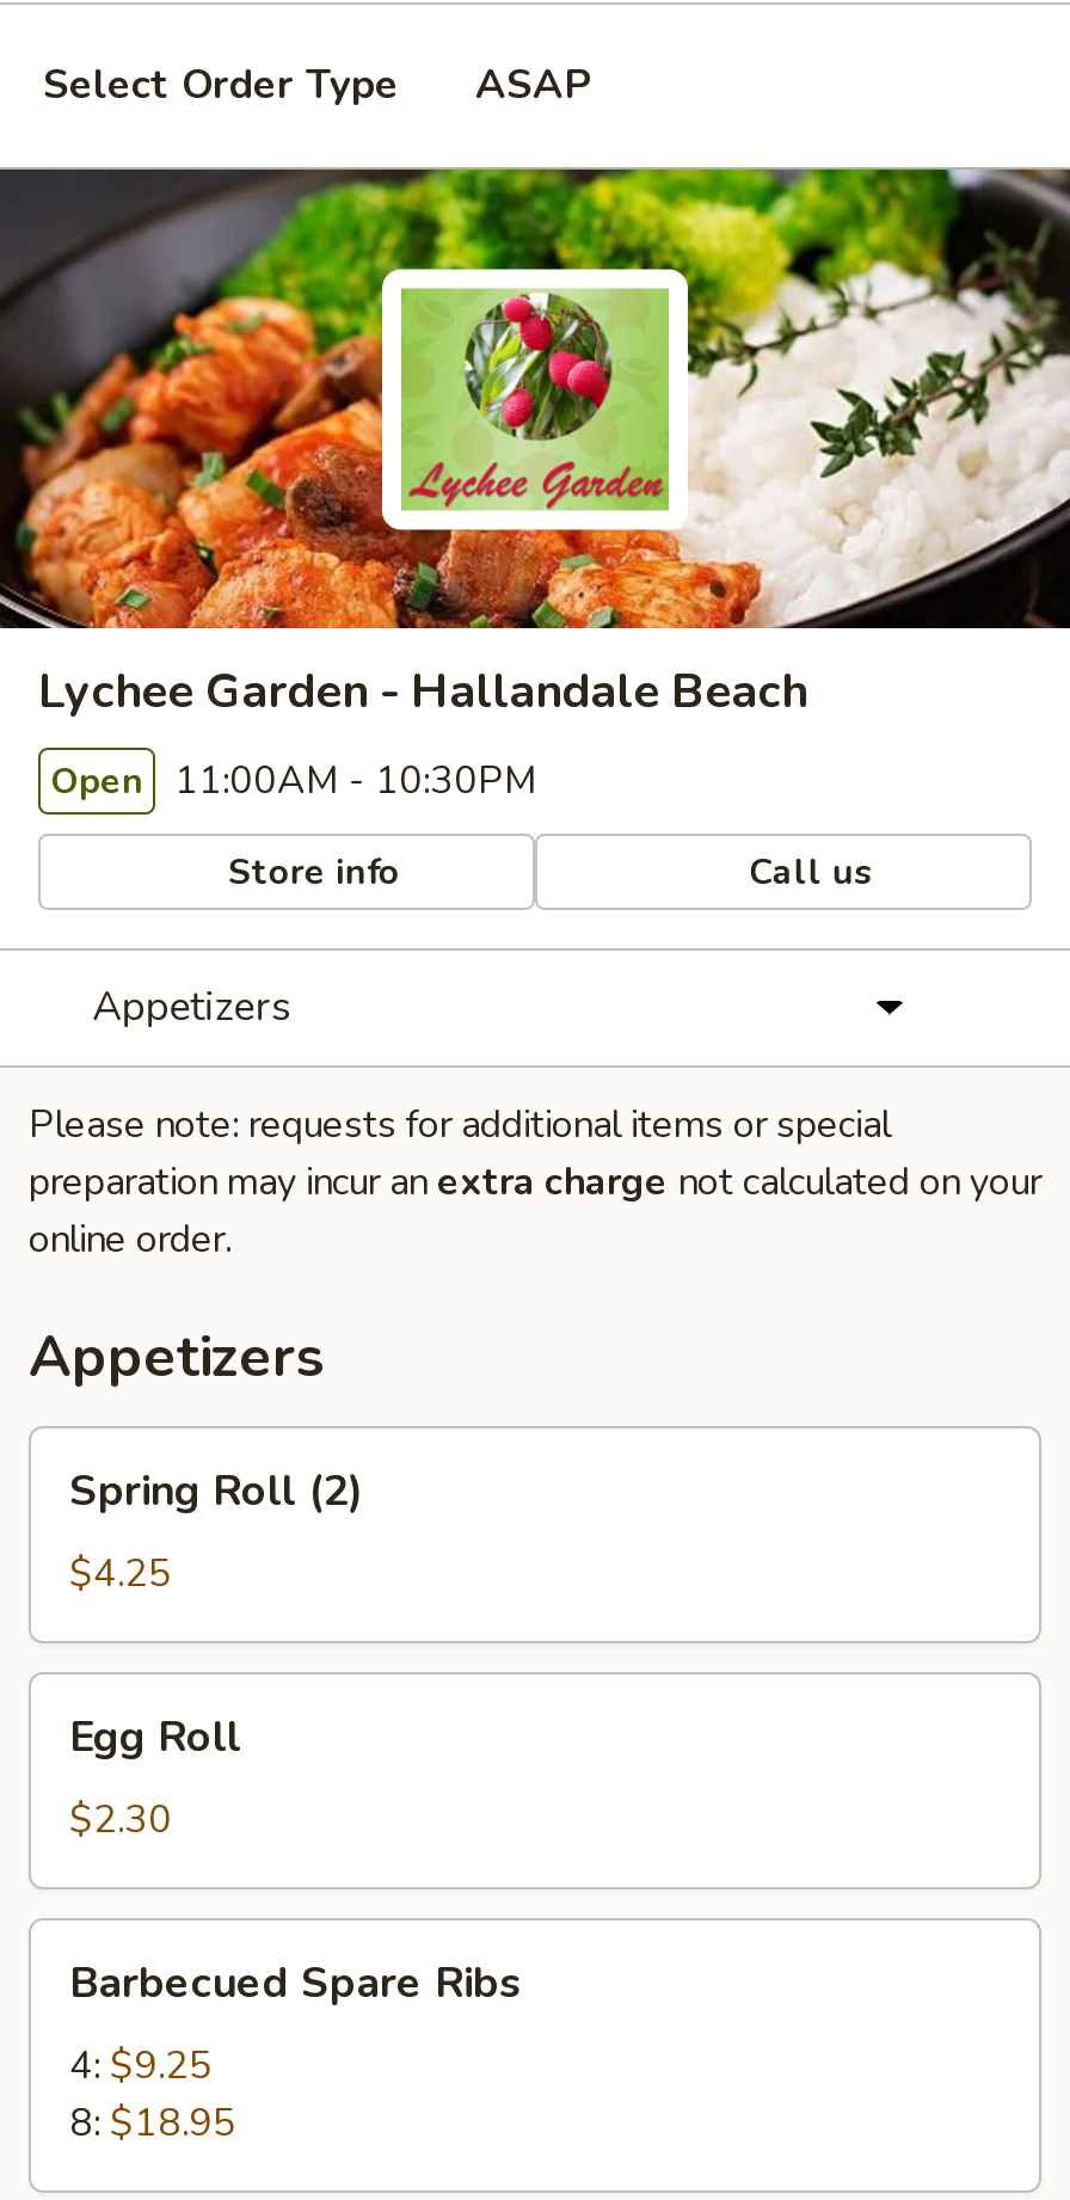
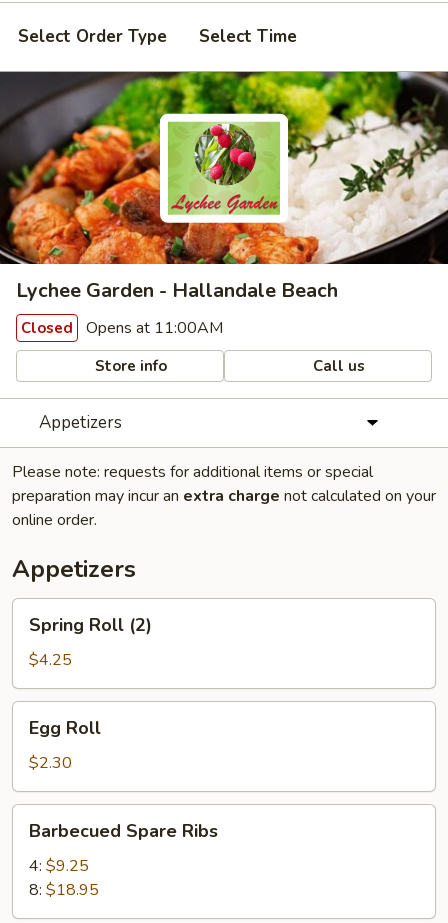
[475,57,590,112] ASAP -> [199,25,297,48] Select Time
[50,755,537,807] Open 11:00AM - 10:30PM -> [21,317,223,339] Closed Opens at 11:00AM

